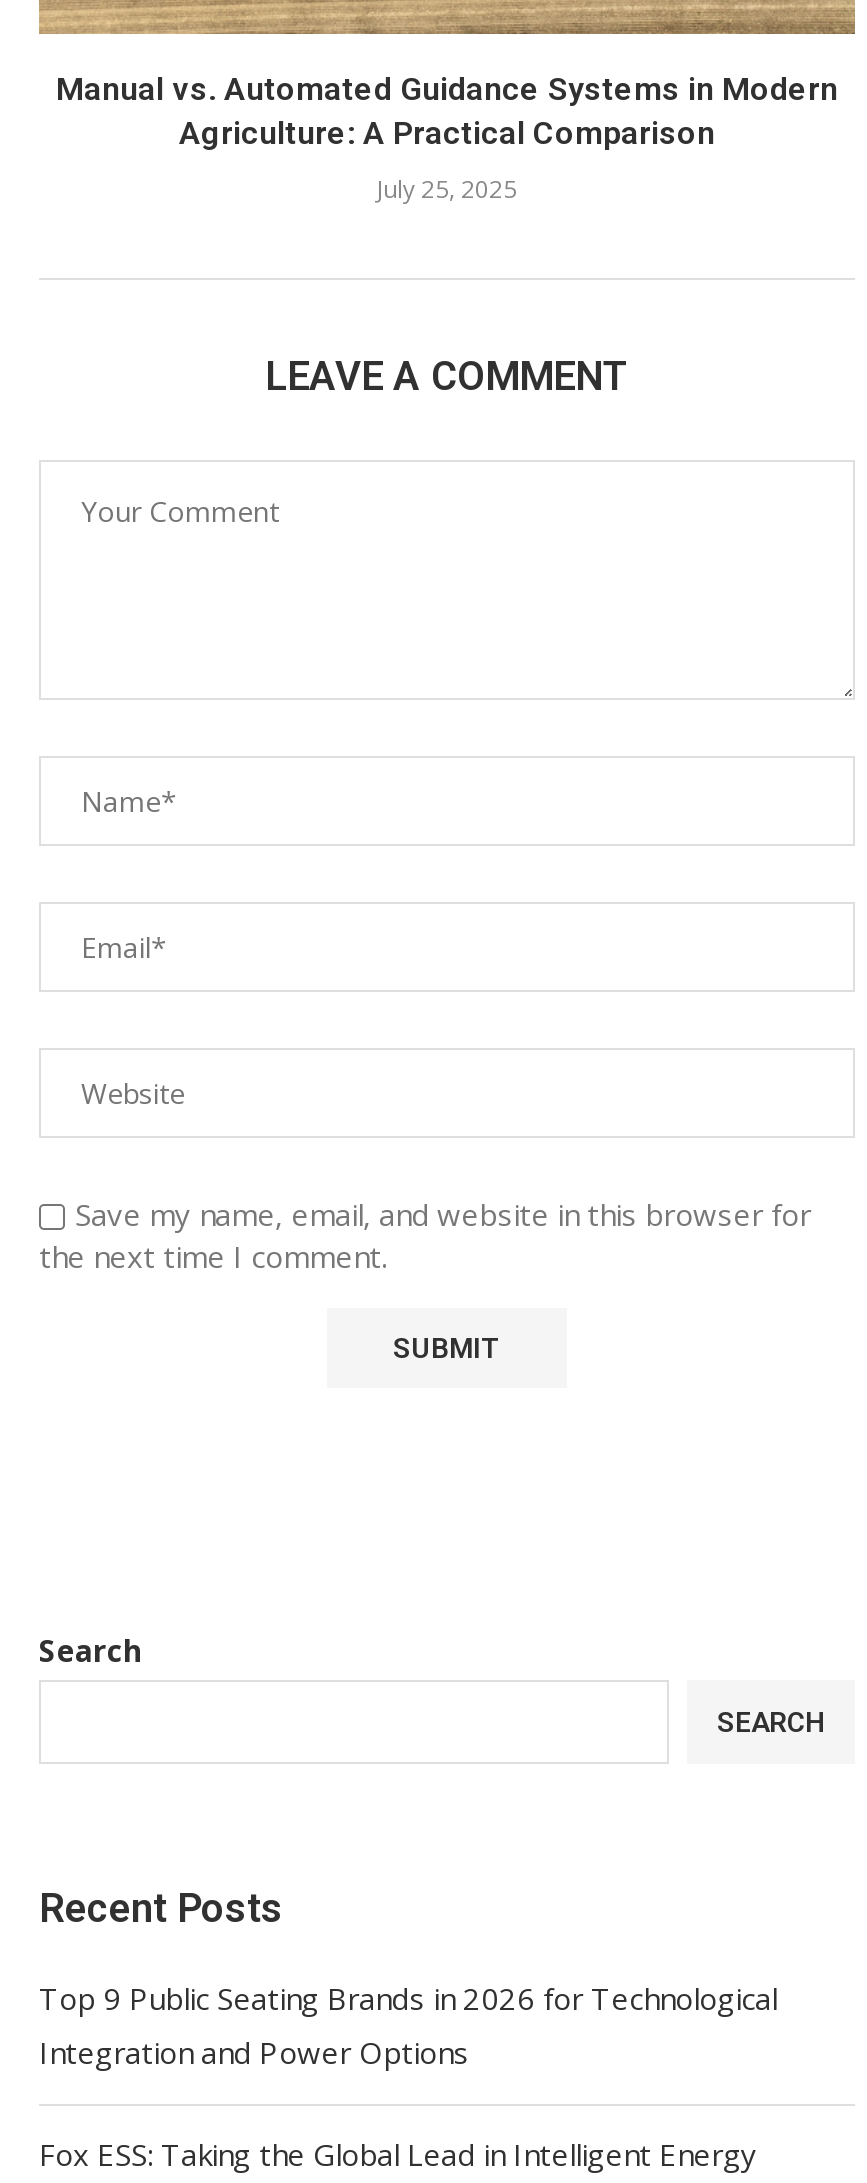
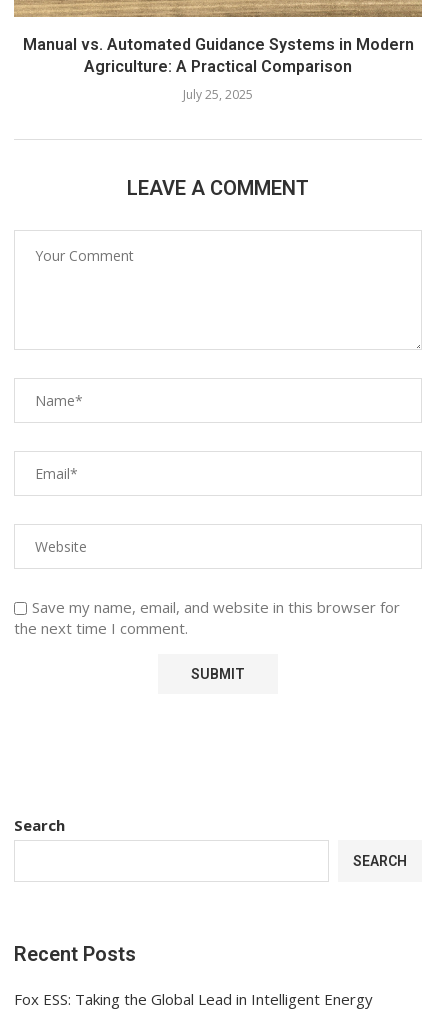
[39,1978,777,2072] Top 9 Public Seating Brands in 2026 for Technological | Integration and Power Options -> none

